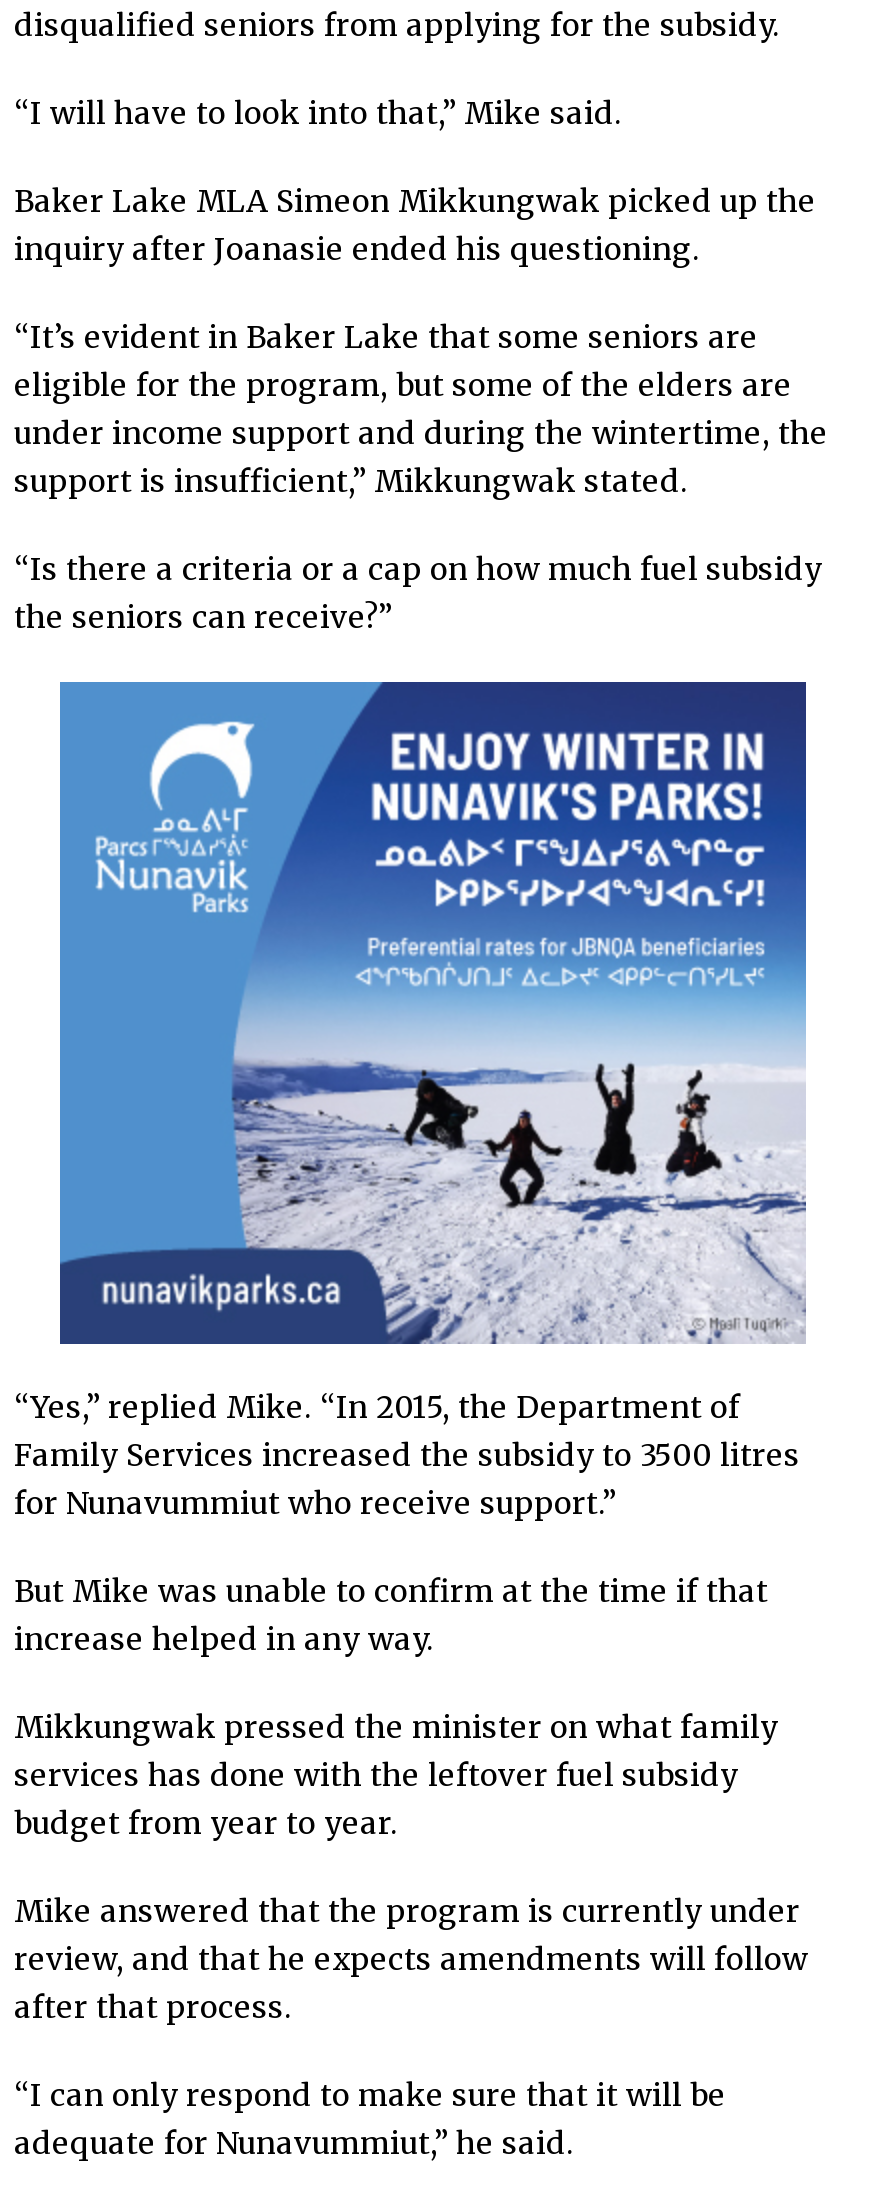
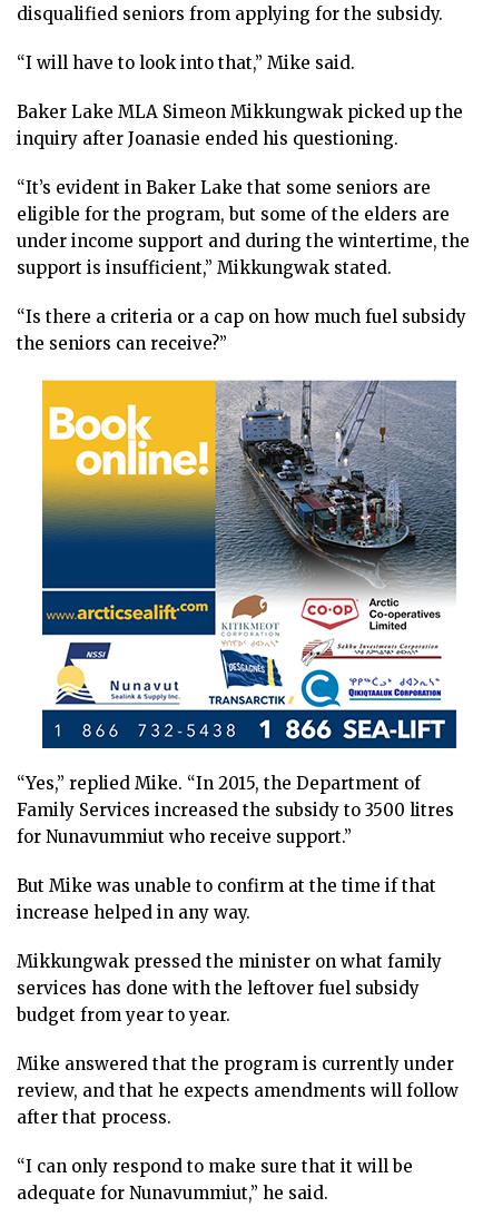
[58,680,808,1346] [image] -> [41,380,457,749] [image]

